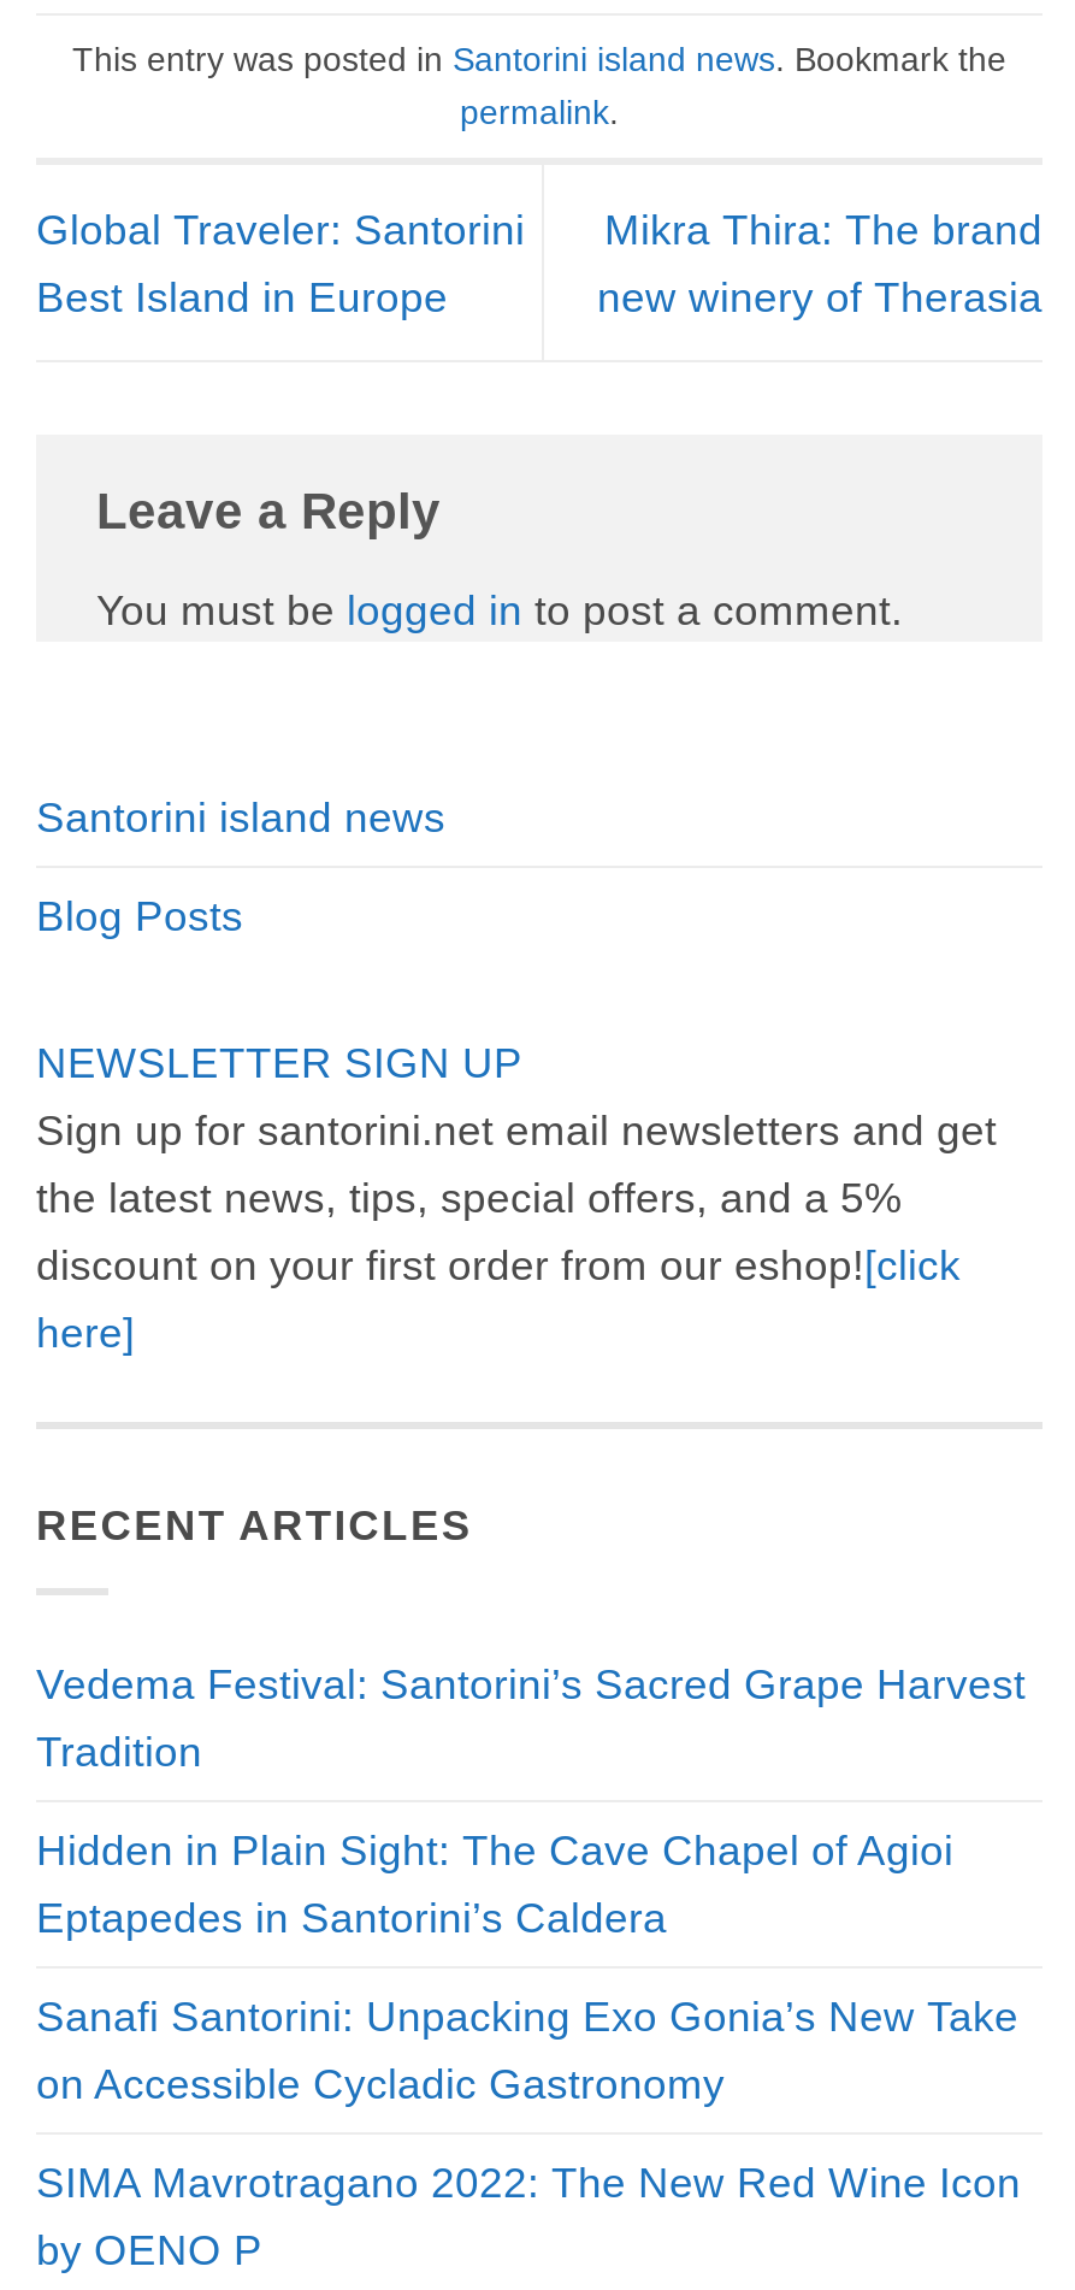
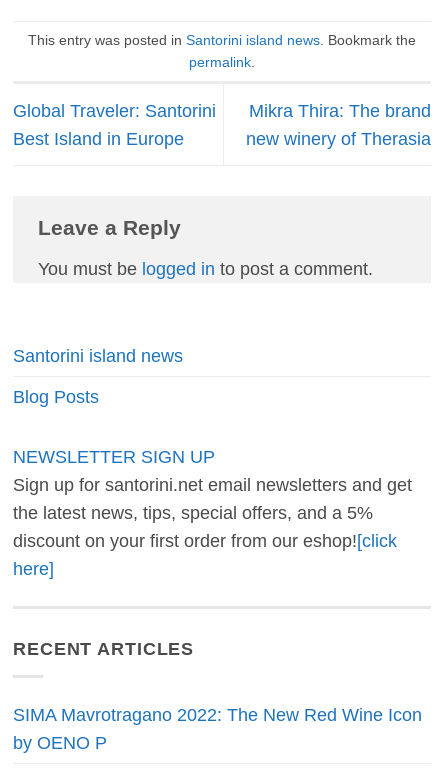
[36,1661,1026,2109] Vedema Festival: Santorini’s Sacred Grape Harvest | Tradition | Hidden in Plain Sight: The Cave Chapel of Agioi | Eptapedes in Santorini’s Caldera | Sanafi Santorini: Unpacking Exo Gonia’s New Take | on Accessible Cycladic Gastronomy -> none

